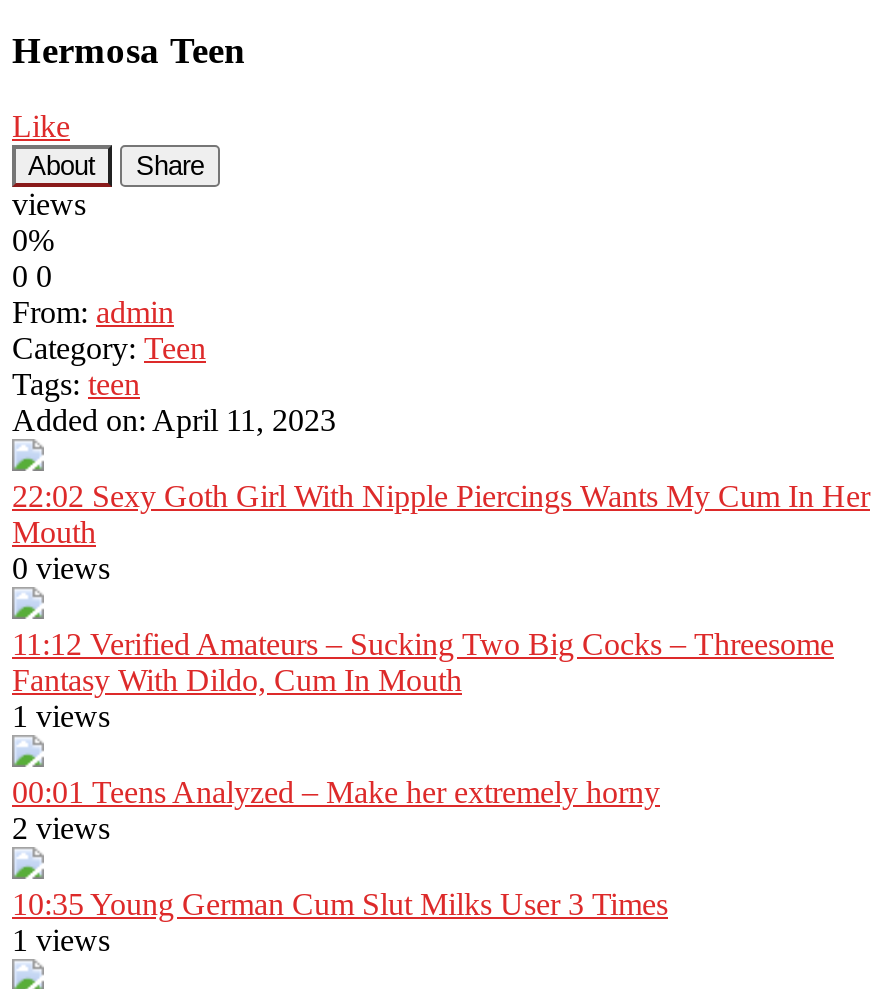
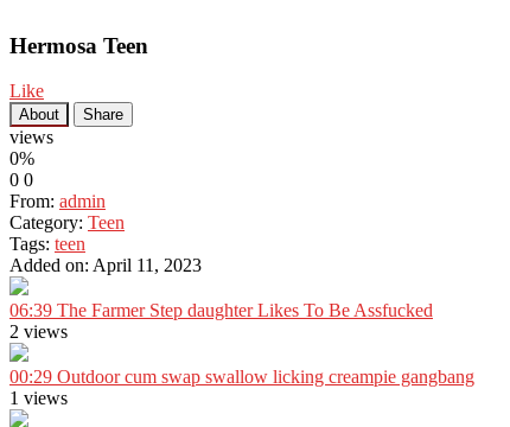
[12,480,870,810] 22:02 Sexy Goth Girl With Nipple Piercings Wants My Cum In Her | Mouth | 0 views | 11:12 Verified Amateurs – Sucking Two Big Cocks – Threesome | Fantasy With Dildo, Cum In Mouth | 1 views | 00:01 Teens Analyzed – Make her extremely horny -> [9,301,433,321] 06:39 The Farmer Step daughter Likes To Be Assfucked
[12,888,668,922] 10:35 Young German Cum Slut Milks User 3 Times -> [9,367,474,387] 00:29 Outdoor cum swap swallow licking creampie gangbang

